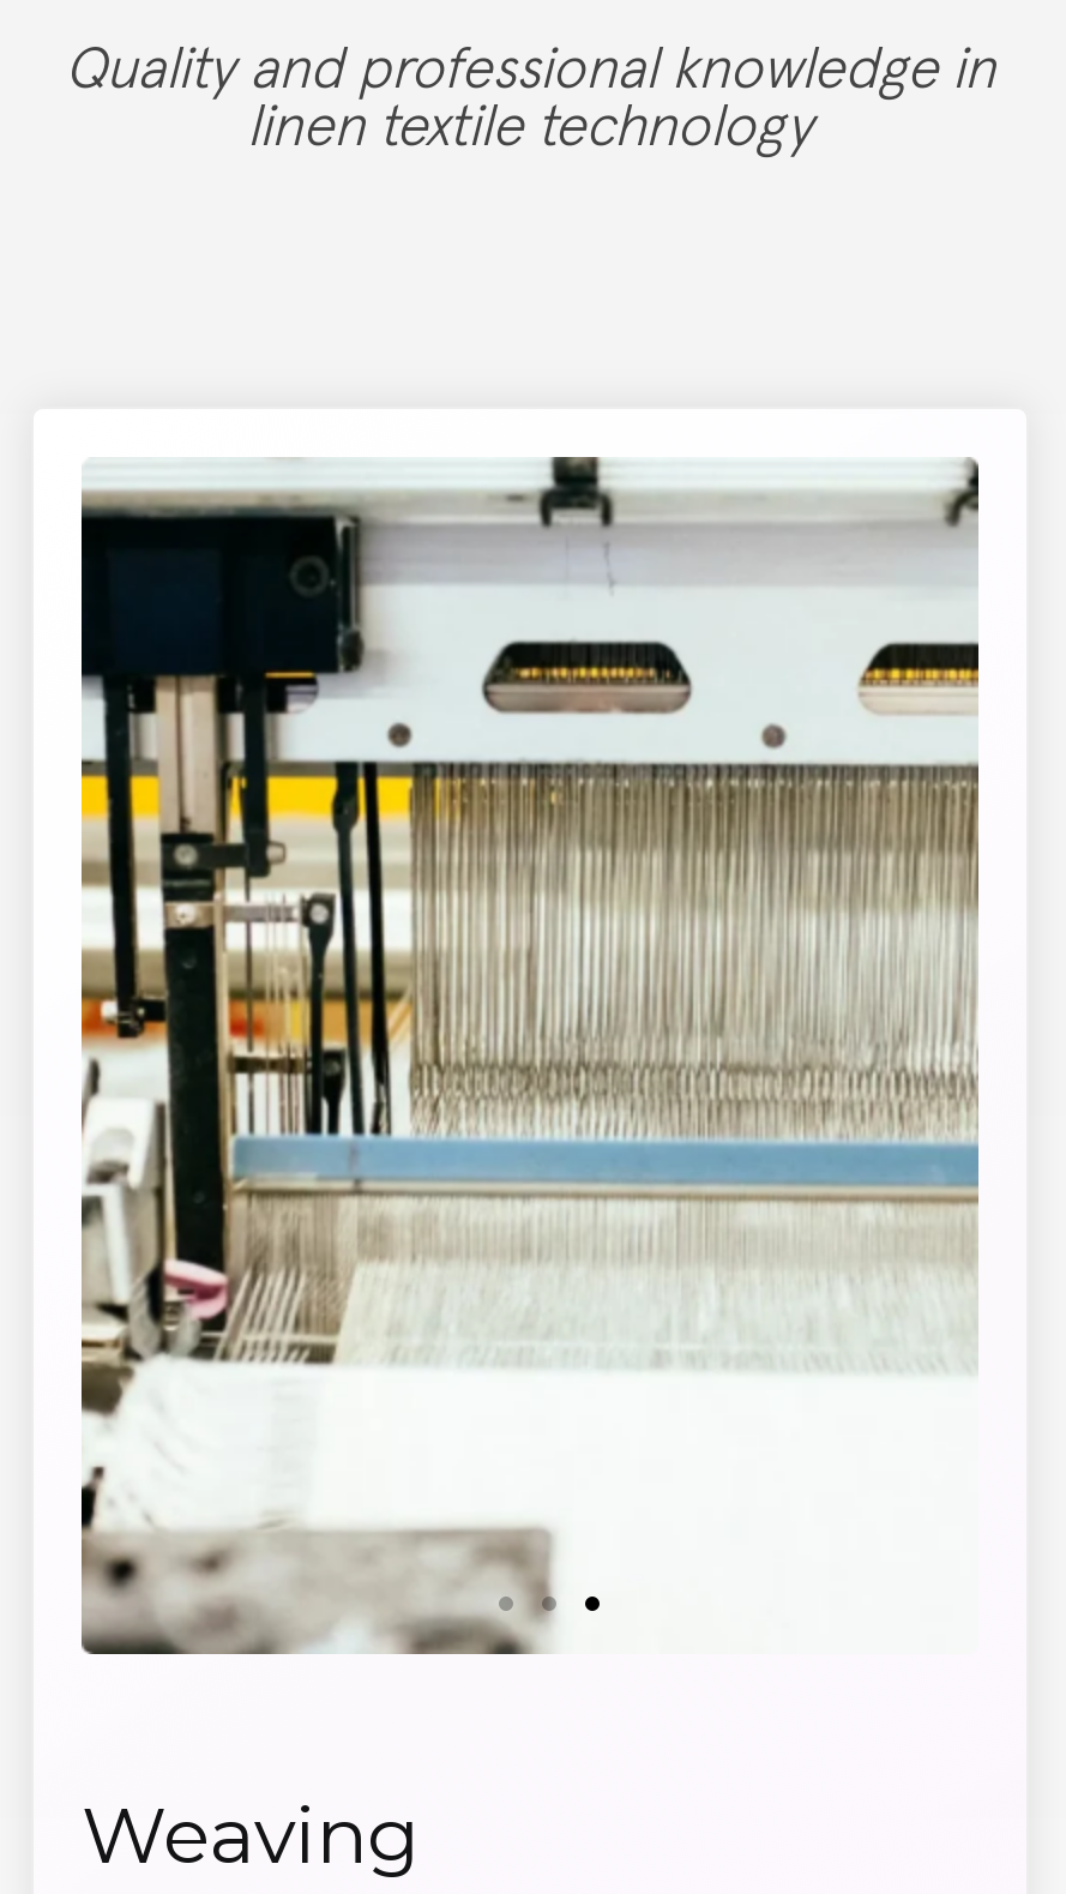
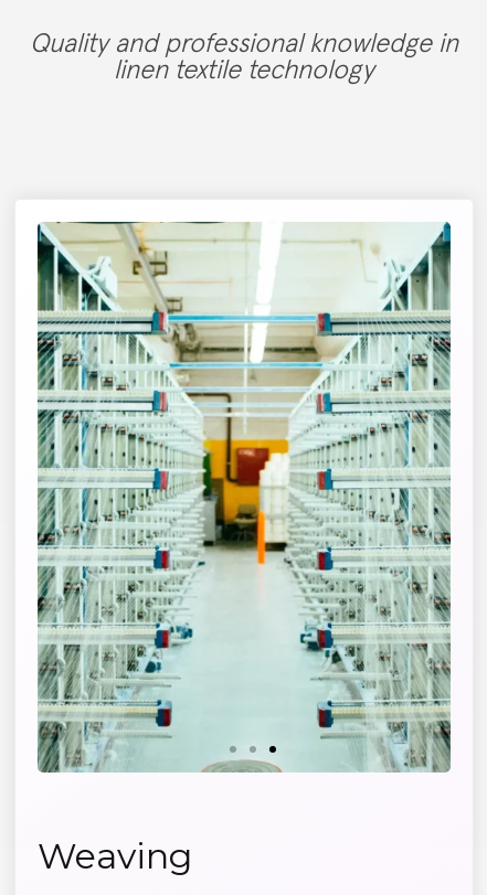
[79,455,981,1657] [image] -> [36,221,452,774] [image]

